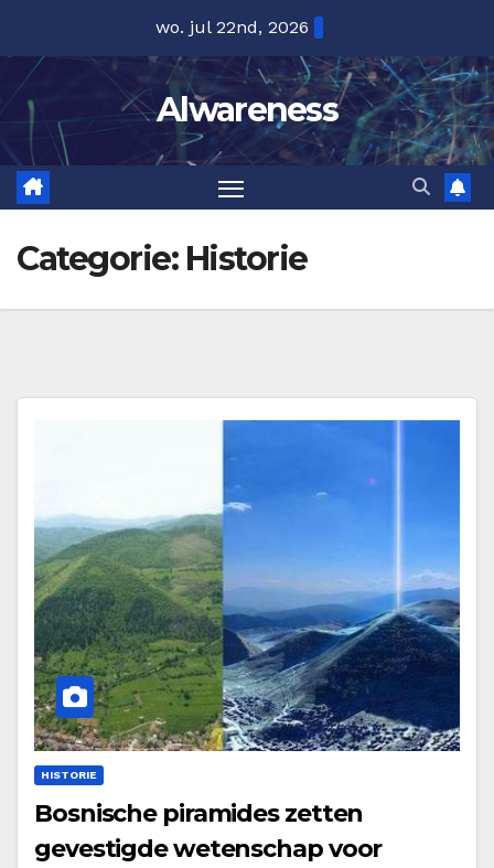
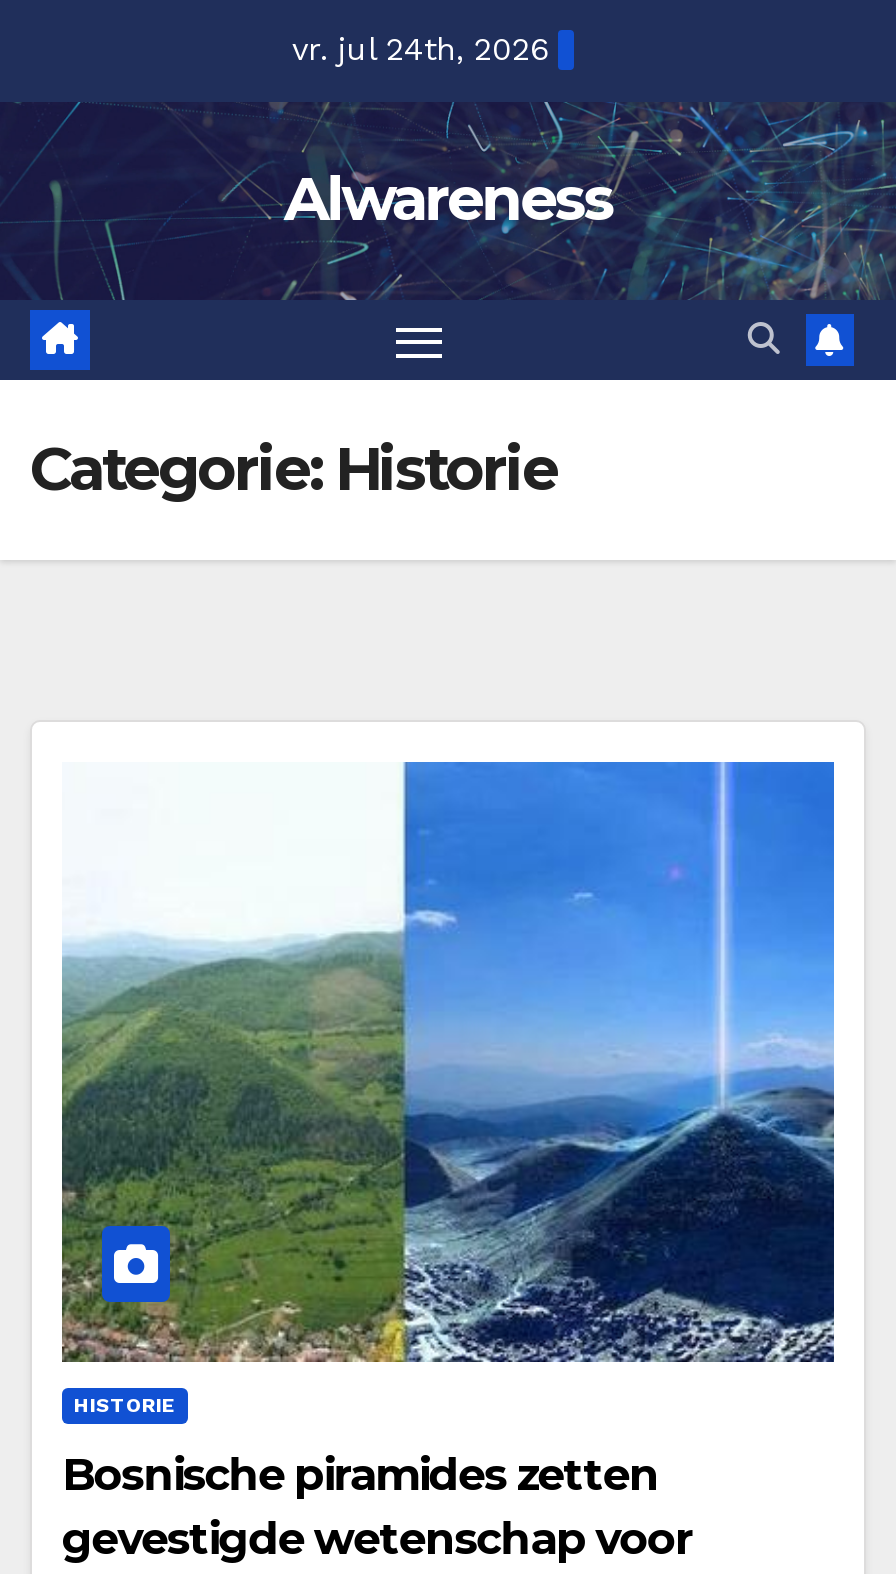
[155,17,308,37] wo. jul 22nd, 2026 -> [292,30,548,68] vr. jul 24th, 2026

